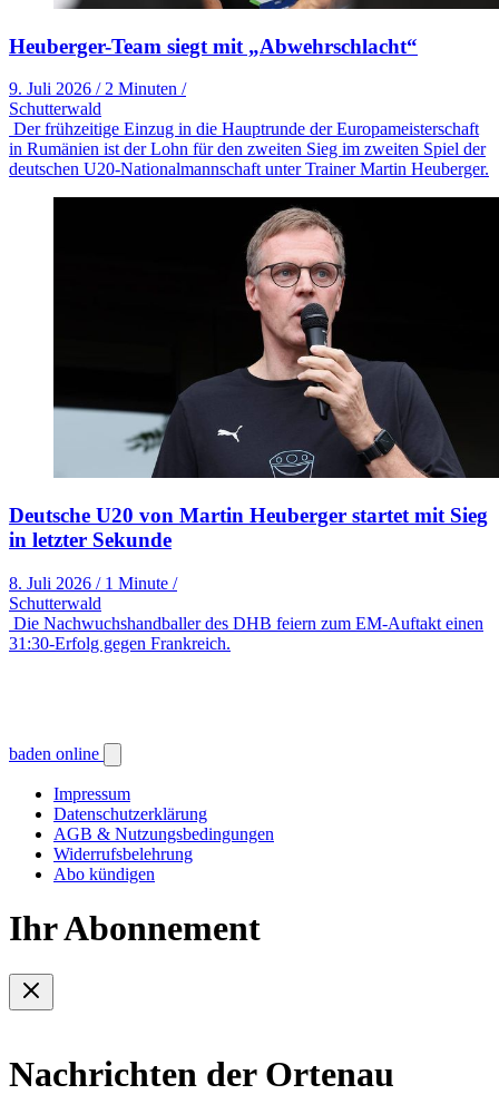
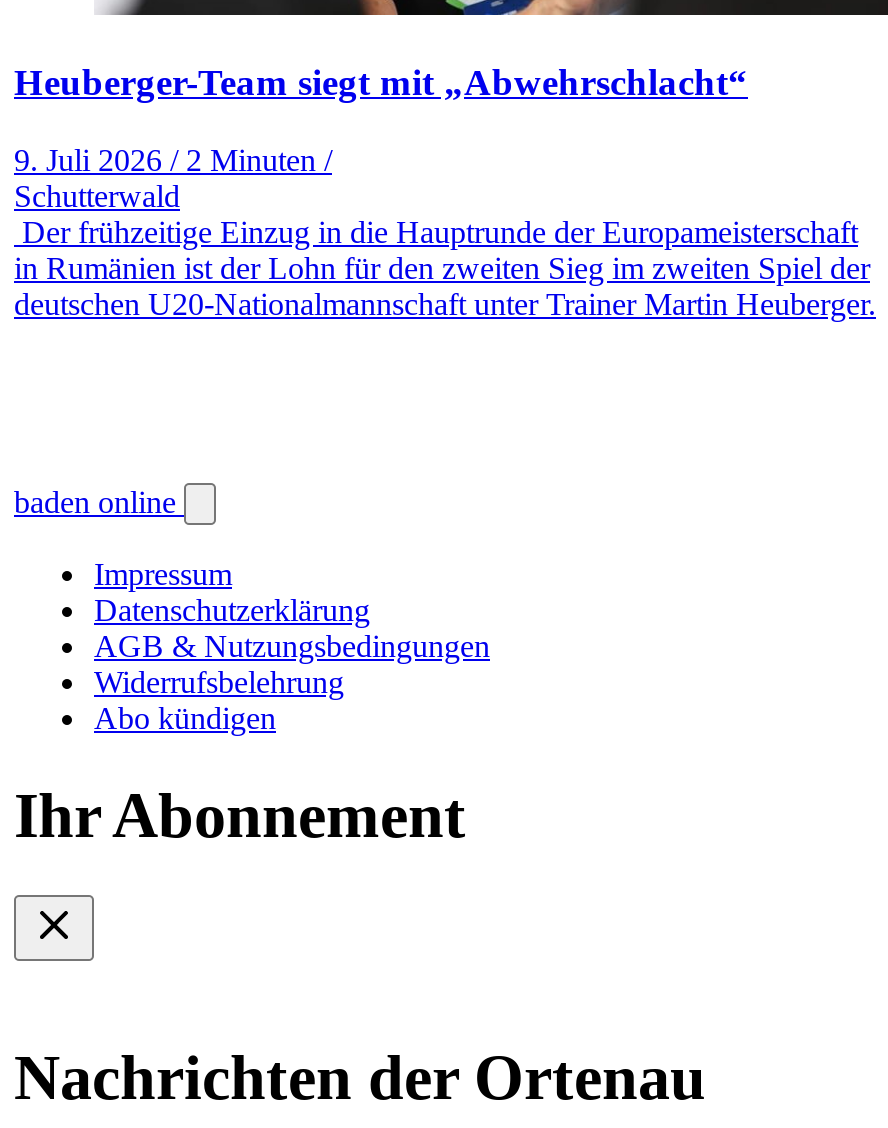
[9,196,496,652] [image] | Deutsche U20 von Martin Heuberger startet mit Sieg | in letzter Sekunde | 8. Juli 2026 / 1 Minute / | Schutterwald | Die Nachwuchshandballer des DHB feiern zum EM-Auftakt einen | 31:30-Erfolg gegen Frankreich. -> none

